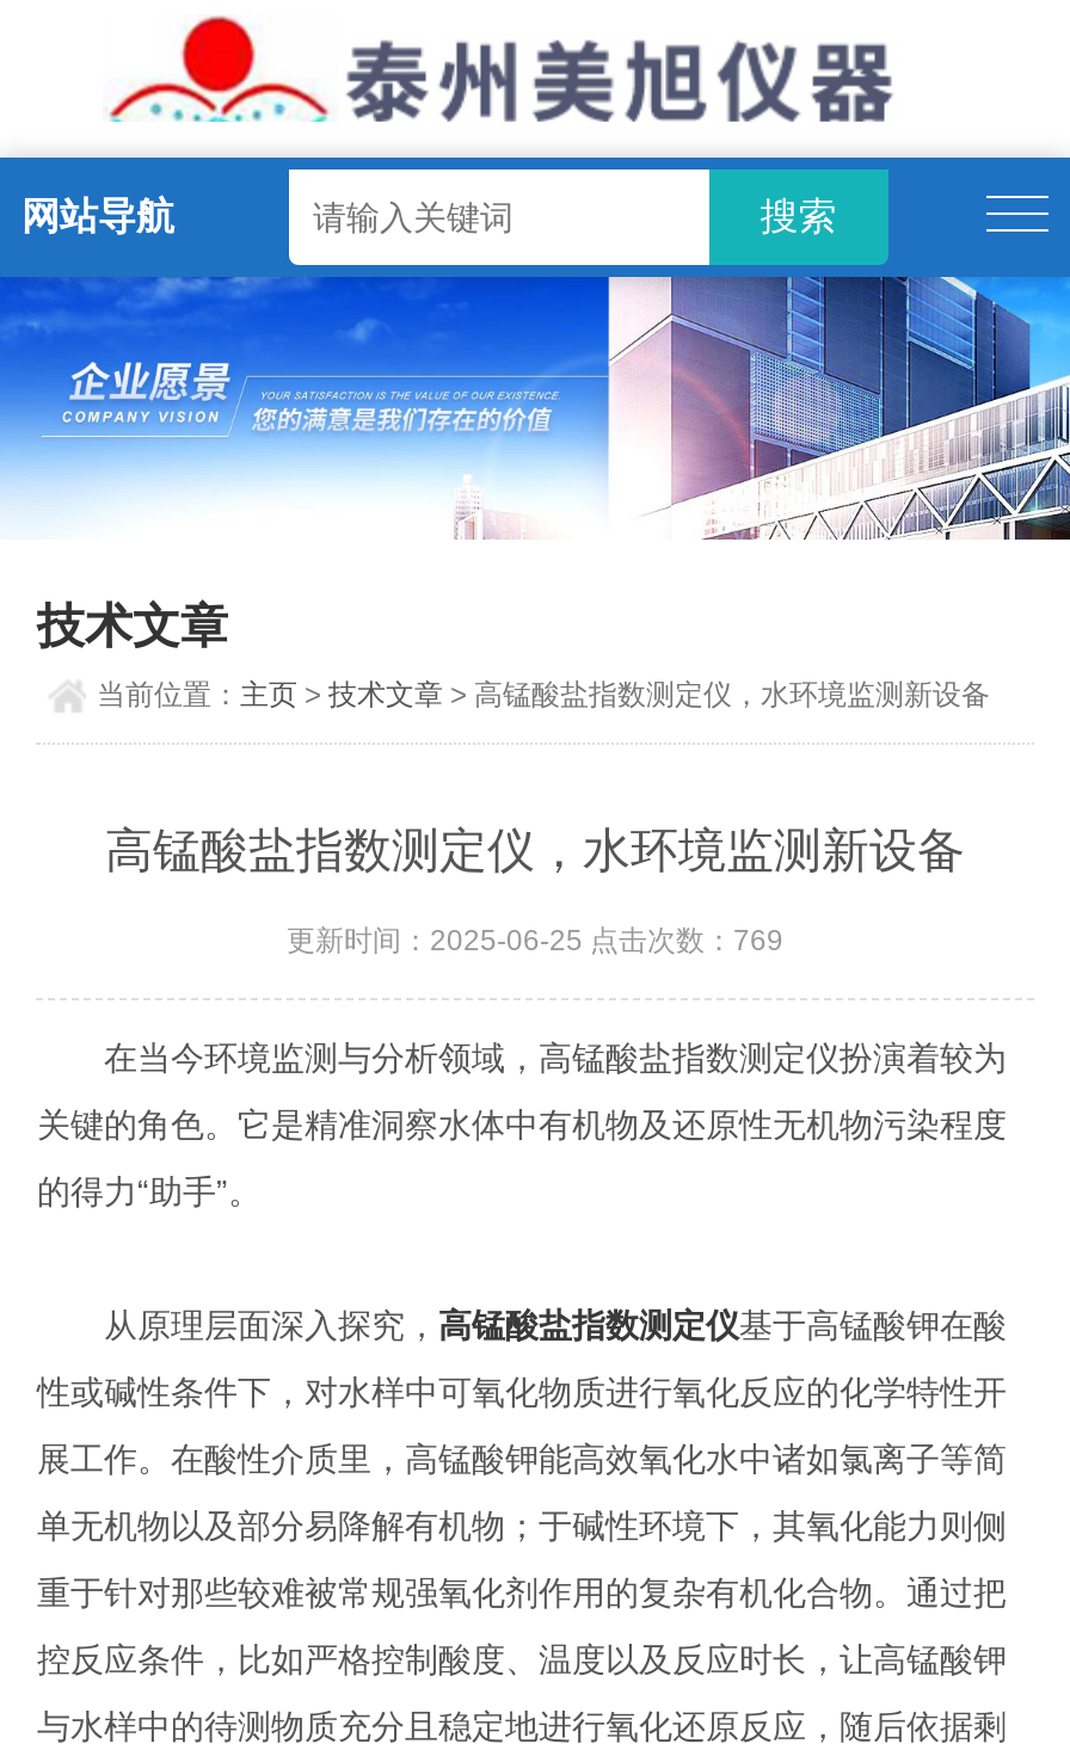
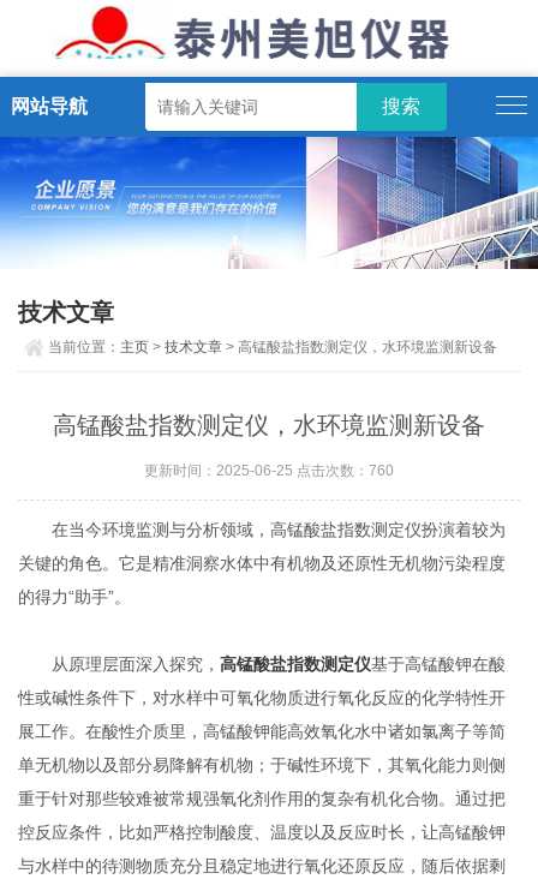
[287,924,783,958] 更新时间：2025-06-25 点击次数：769 -> [144,463,394,479] 更新时间：2025-06-25 点击次数：760

